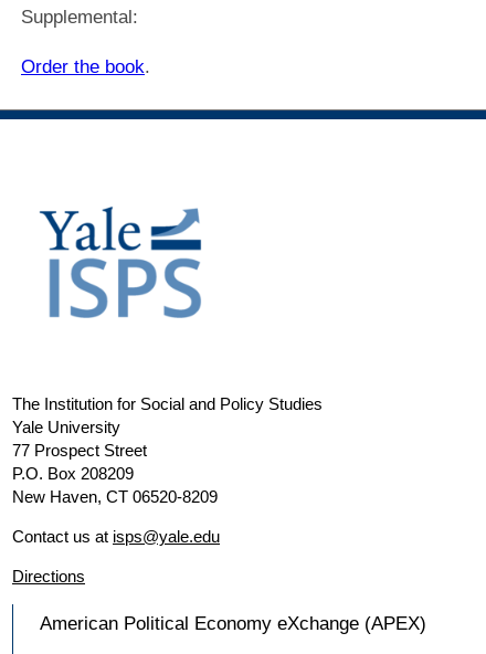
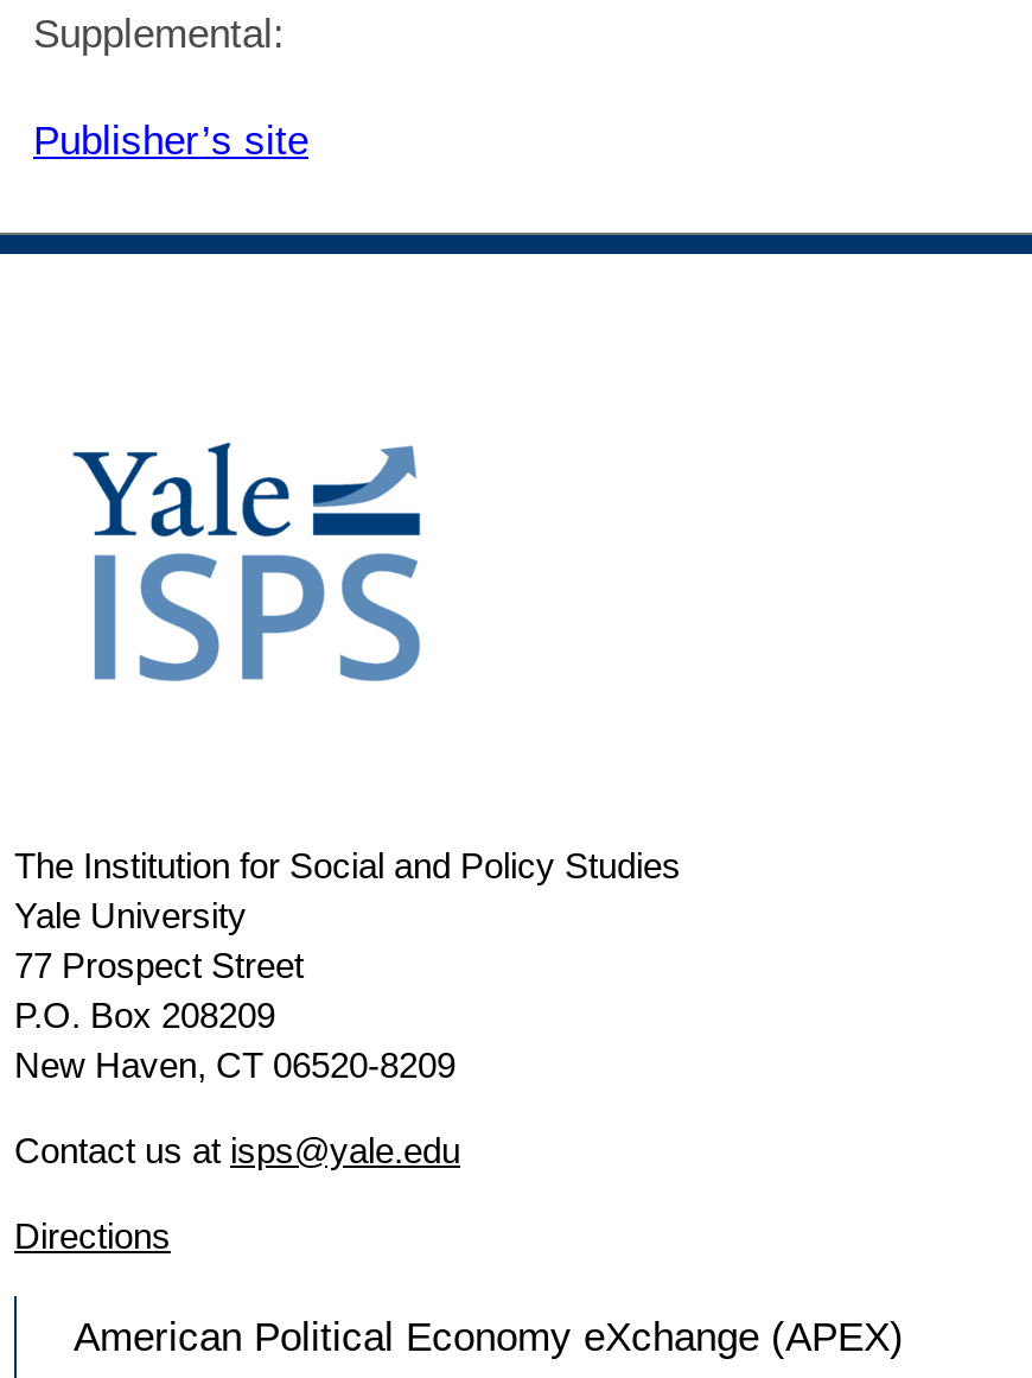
[21,56,150,77] Order the book. -> [33,119,308,164] Publisher’s site

